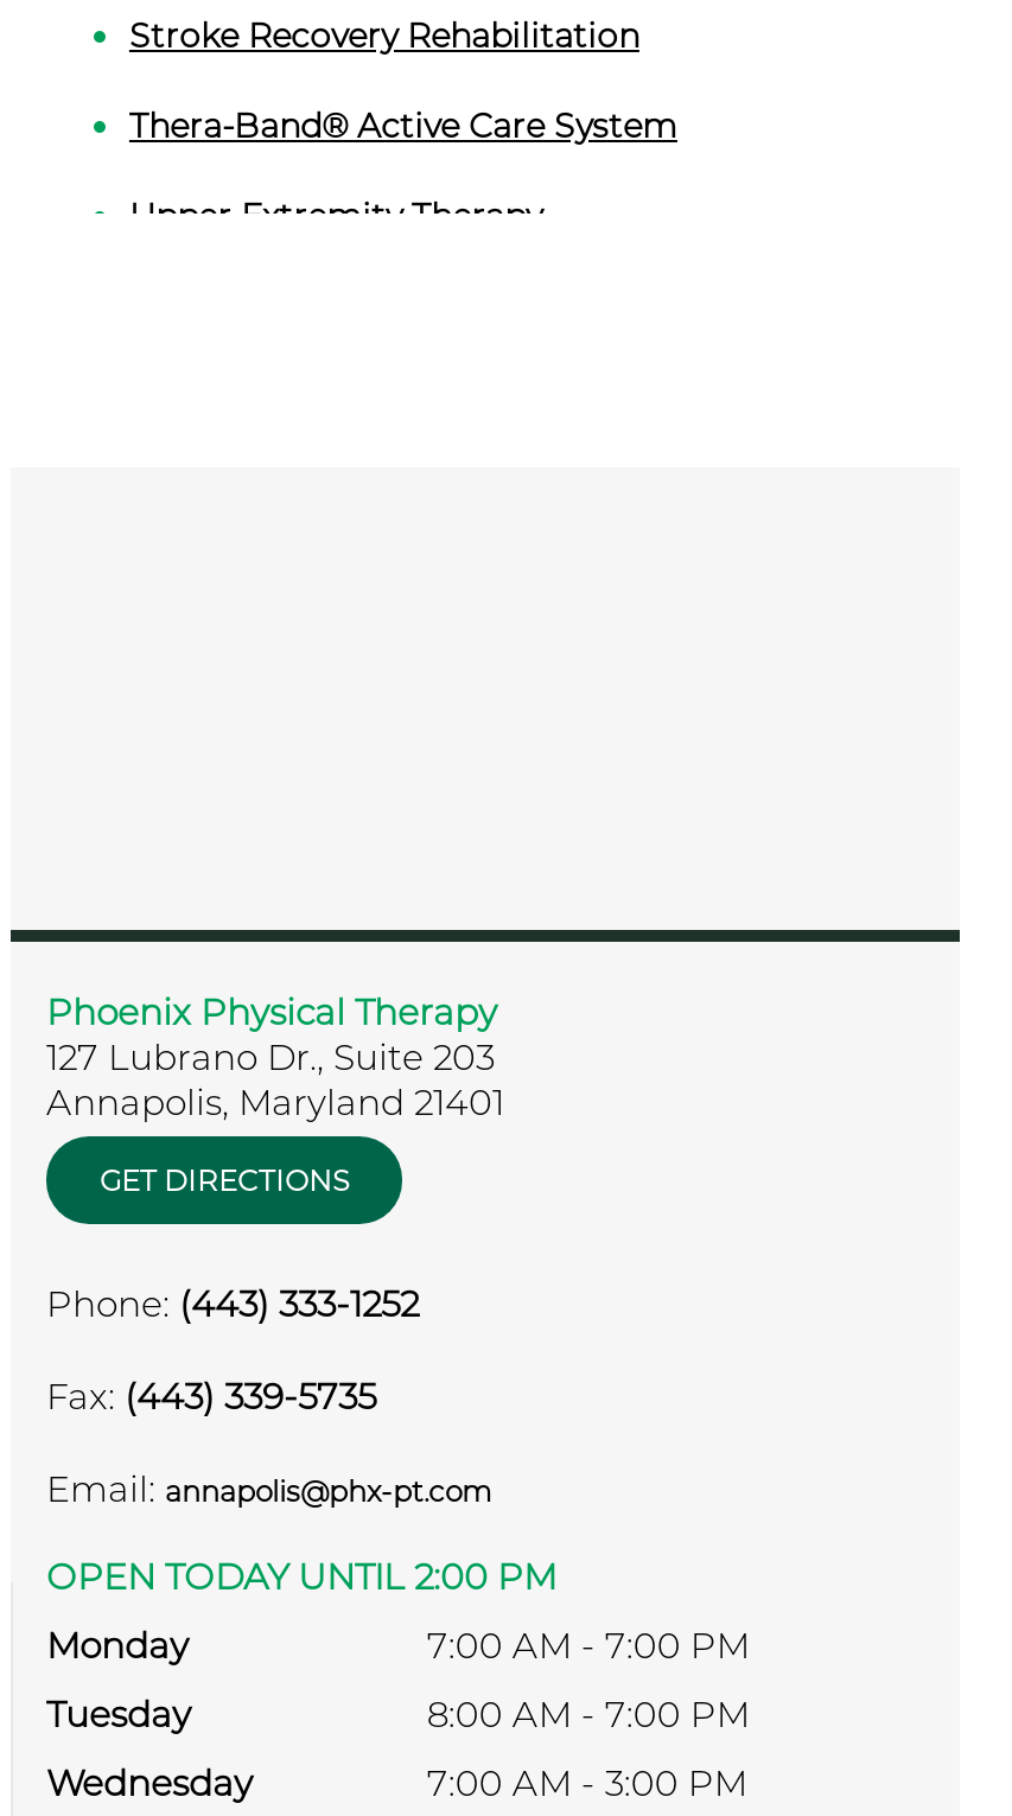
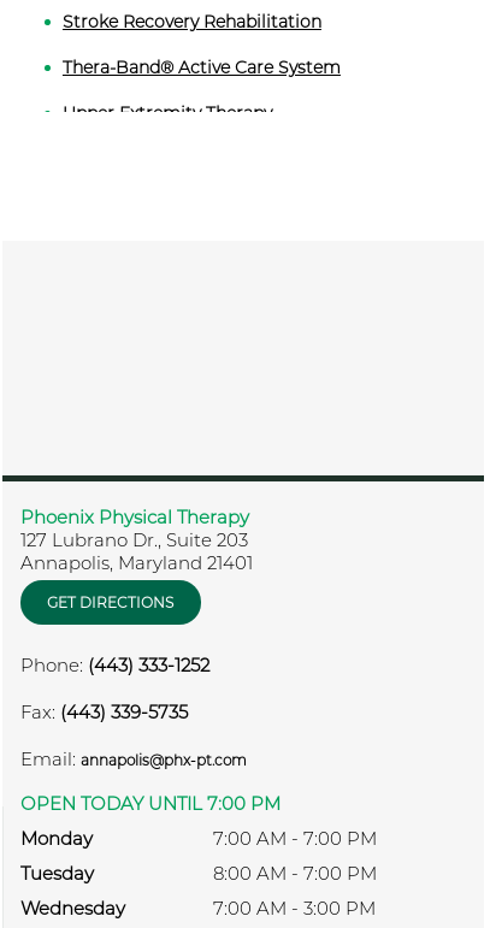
[46,1554,556,1599] OPEN TODAY UNTIL 2:00 PM -> [20,792,281,815] OPEN TODAY UNTIL 7:00 PM

